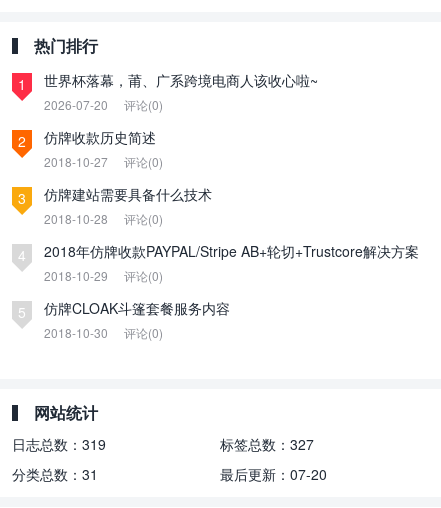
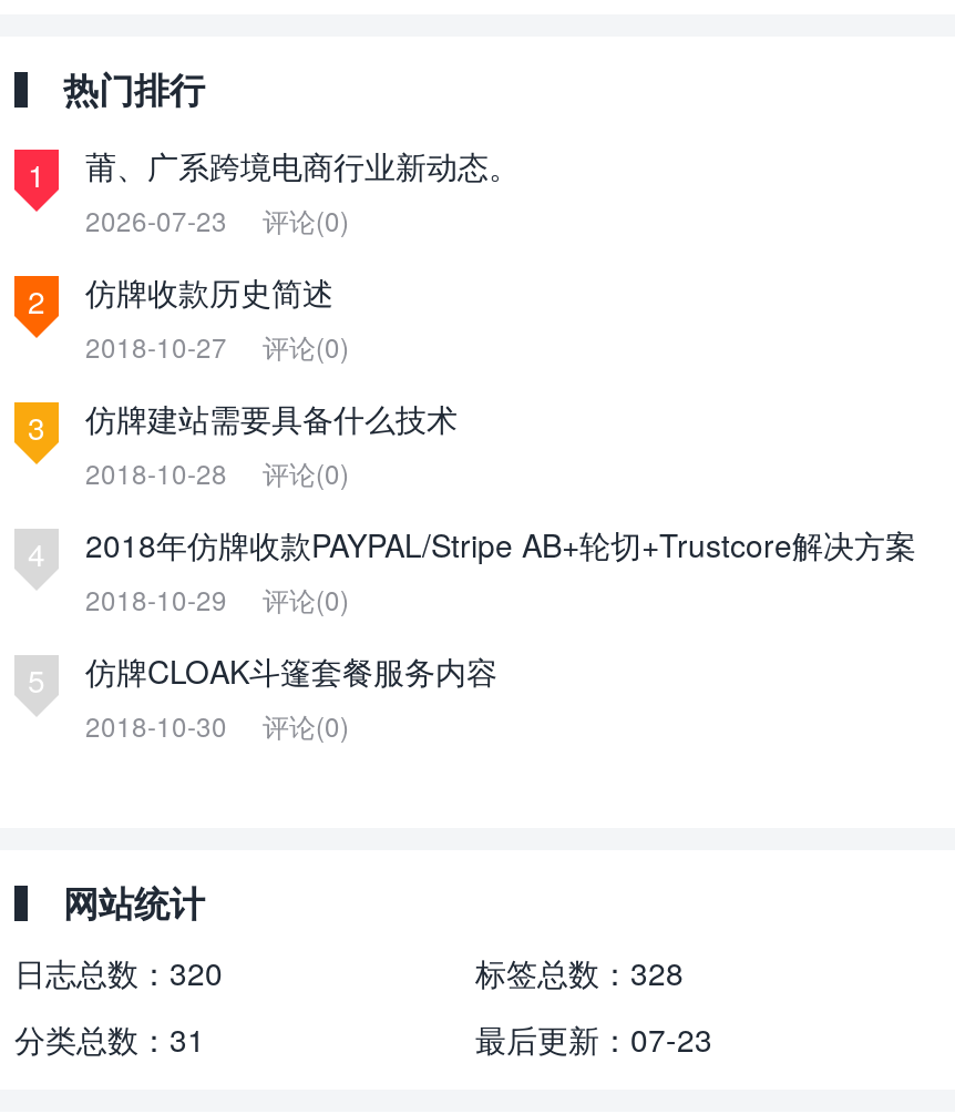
[44,70,318,113] 世界杯落幕，莆、广系跨境电商人该收心啦~ | 2026-07-20 -> [85,143,520,238] 莆、广系跨境电商行业新动态。 | 2026-07-23
[12,434,106,454] 日志总数：319 -> [14,950,223,994] 日志总数：320
[220,434,314,454] 标签总数：327 -> [475,950,684,994] 标签总数：328
[220,464,327,484] 最后更新：07-20 -> [475,1016,712,1061] 最后更新：07-23

